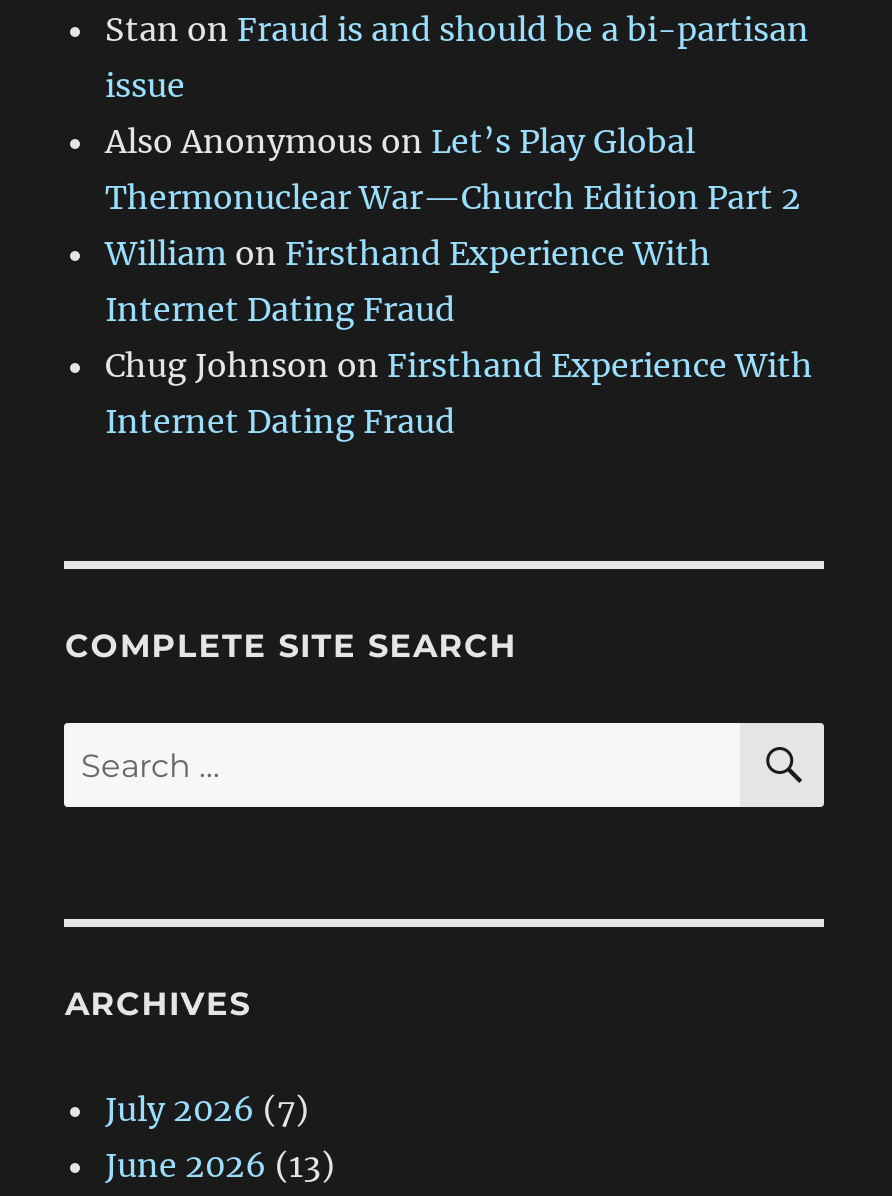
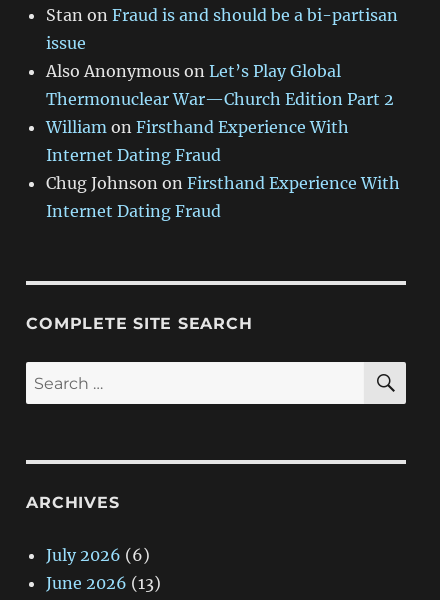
[105,1090,309,1130] July 2026 (7) -> [46,545,150,565] July 2026 (6)

